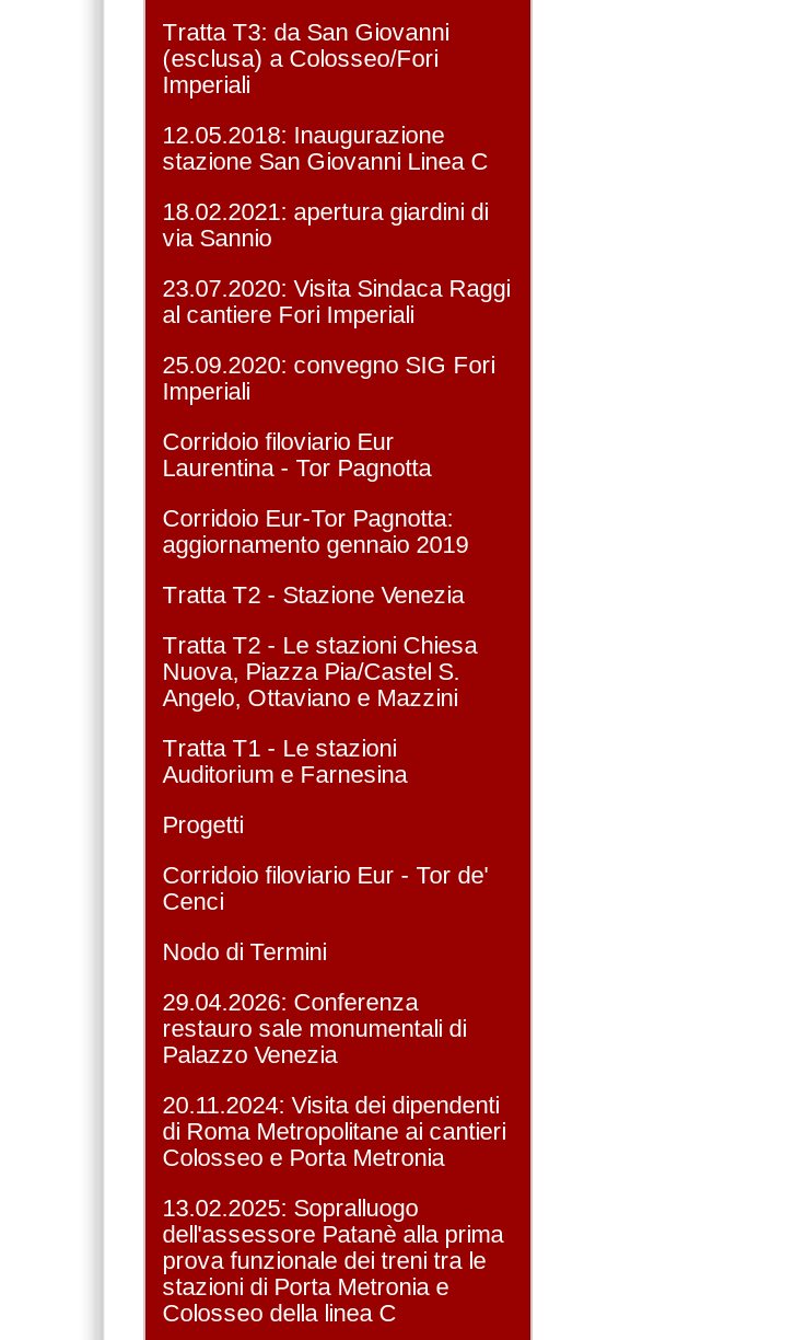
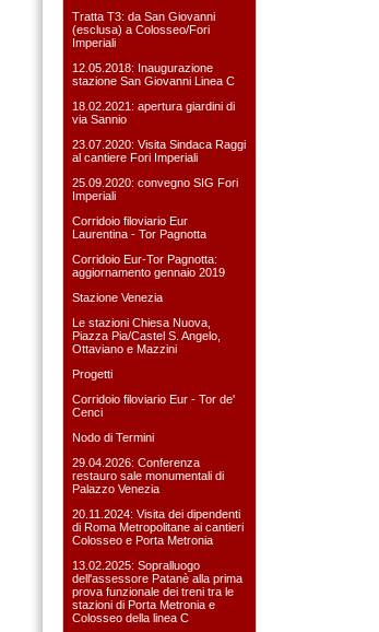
[163,580,477,786] Tratta T2 - Stazione Venezia | Tratta T2 - Le stazioni Chiesa | Nuova, Piazza Pia/Castel S. | Angelo, Ottaviano e Mazzini | Tratta T1 - Le stazioni | Auditorium e Farnesina -> [72,290,220,355] Stazione Venezia | Le stazioni Chiesa Nuova, | Piazza Pia/Castel S. Angelo, | Ottaviano e Mazzini

